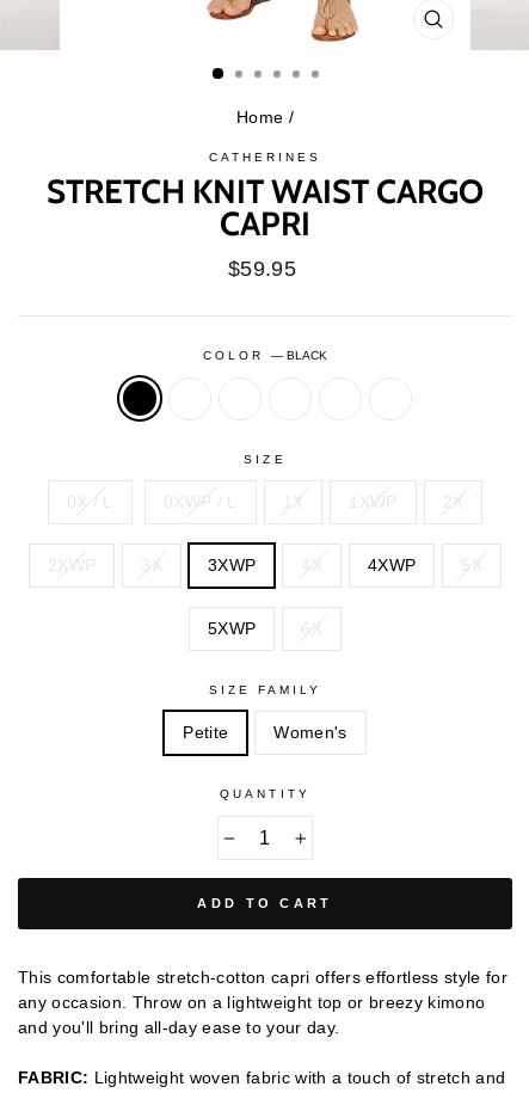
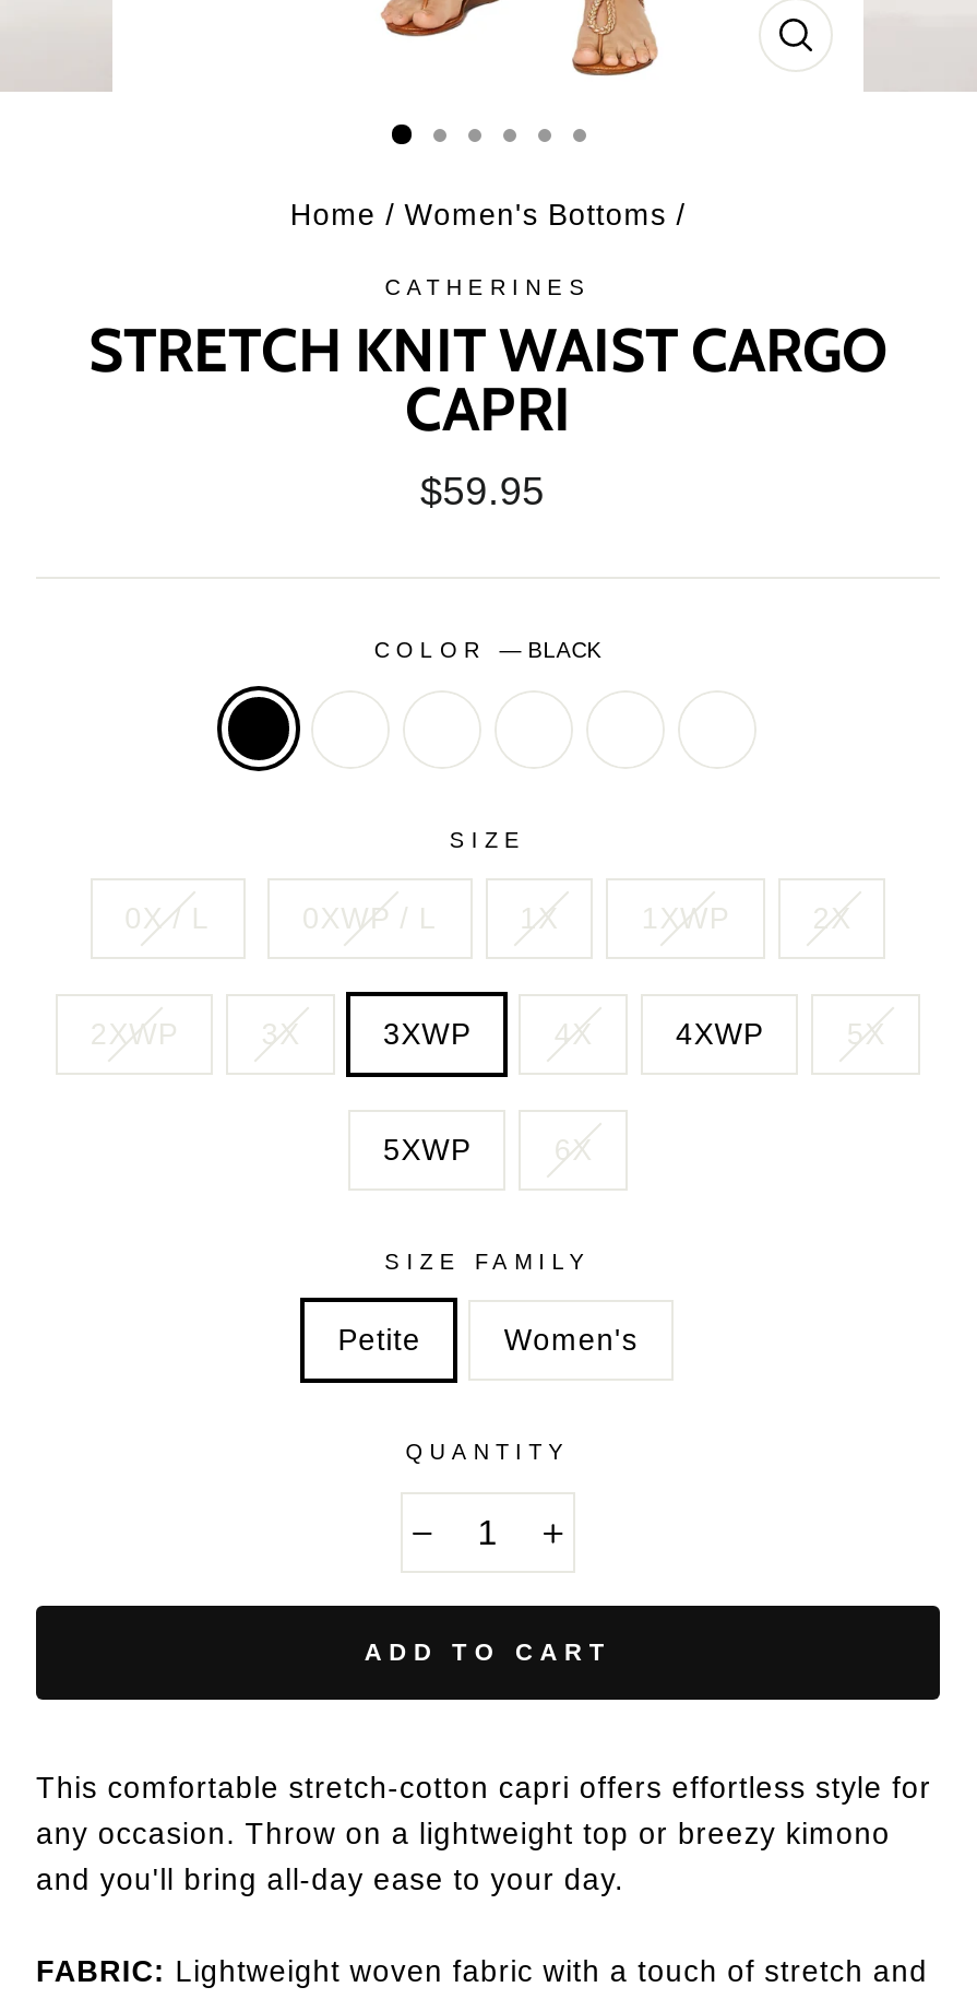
[236,108,294,126] Home / -> [290,198,686,230] Home / Women's Bottoms /

